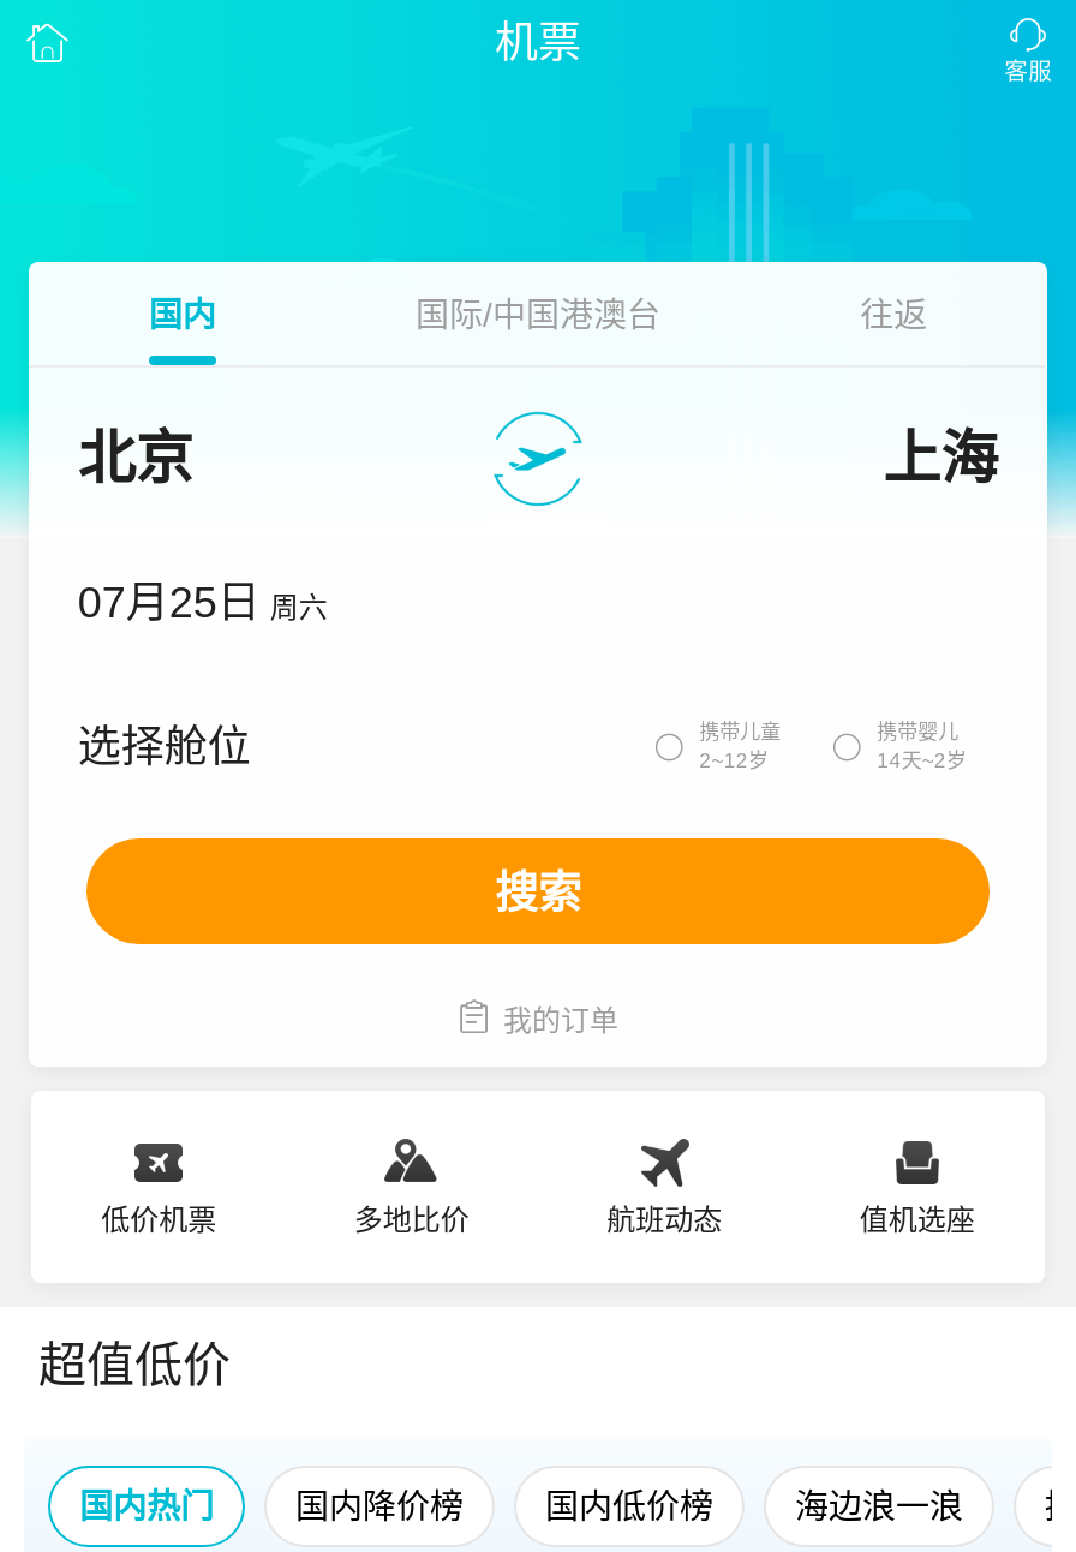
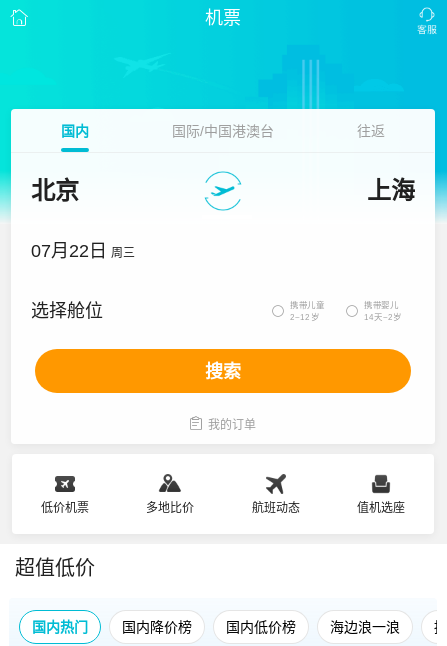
[78,579,327,627] 07月25日 周六 -> [31,241,135,261] 07月22日 周三

